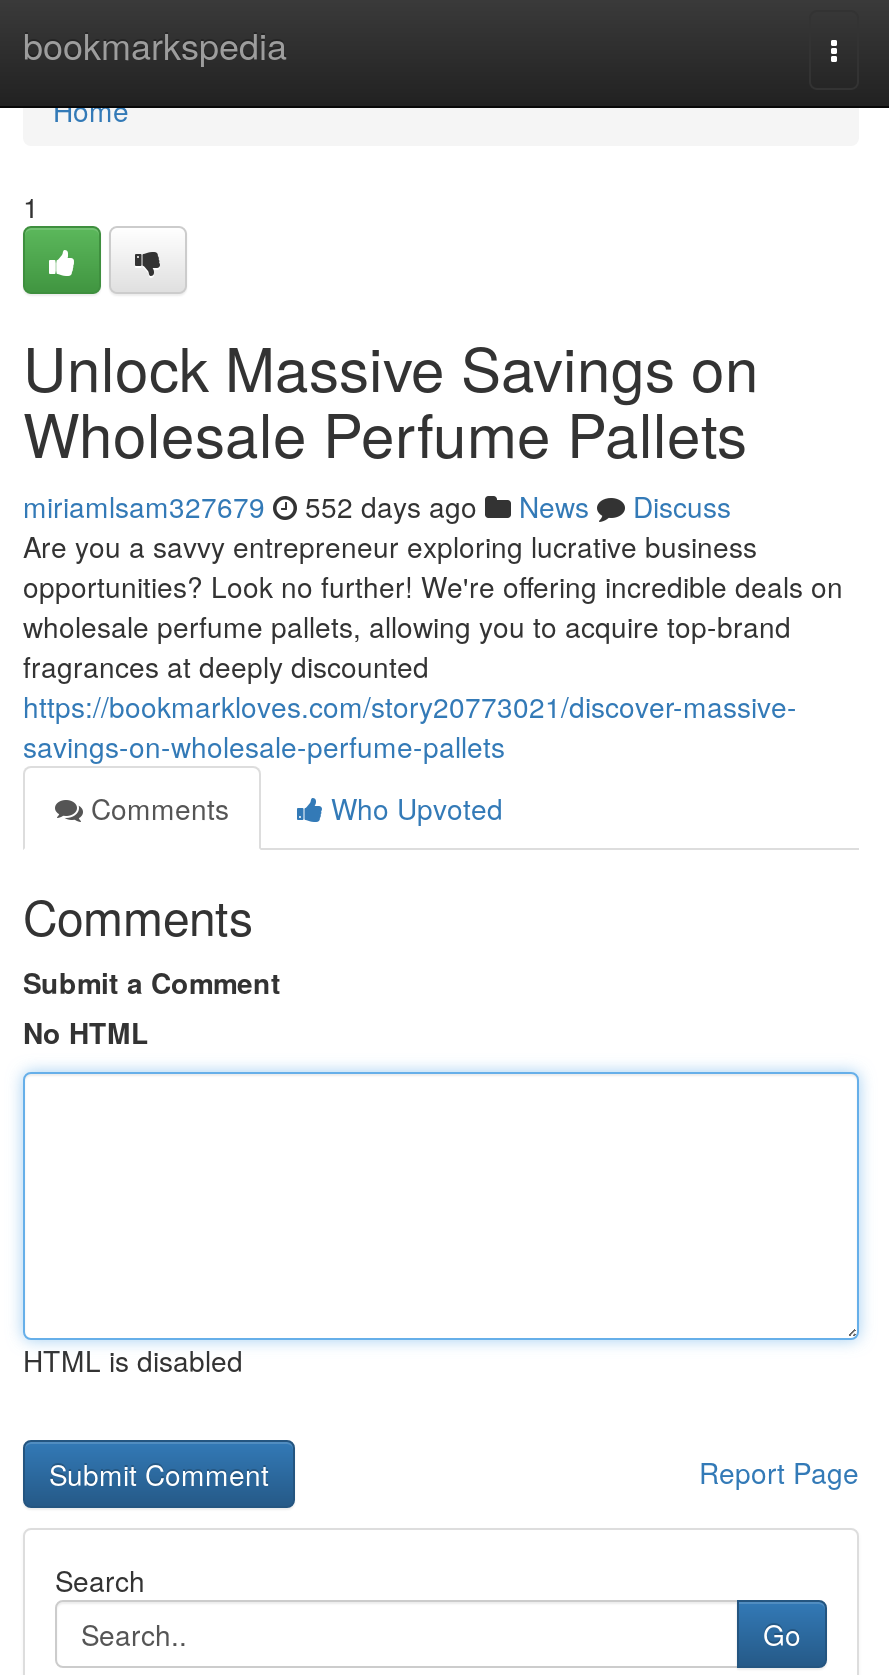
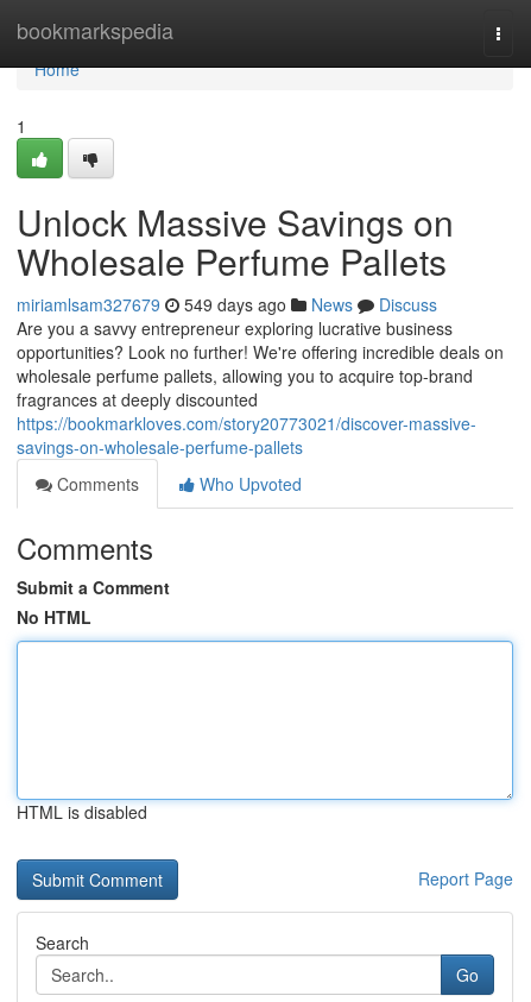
[23,486,731,526] miriamlsam327679 552 days ago News Discuss -> [17,292,437,316] miriamlsam327679 549 days ago News Discuss

